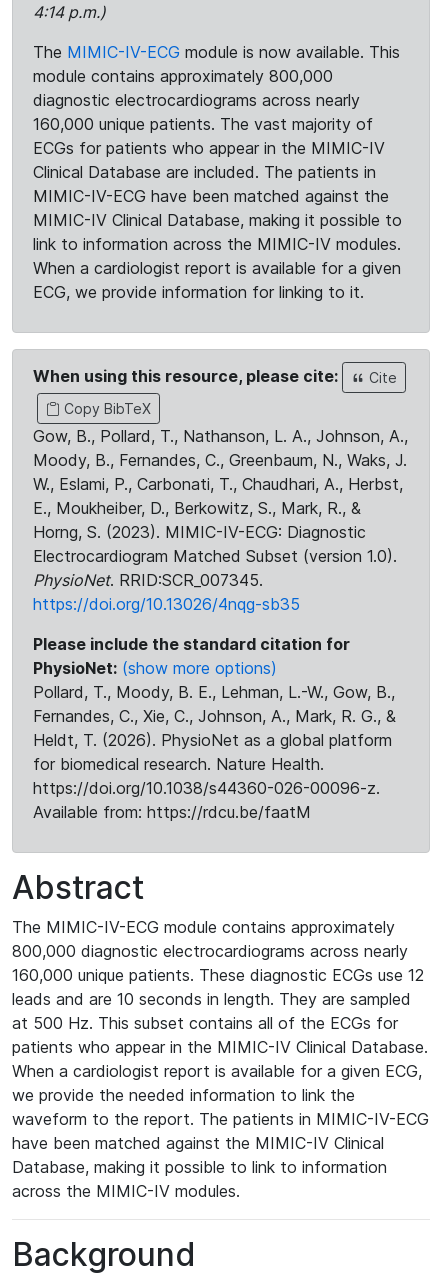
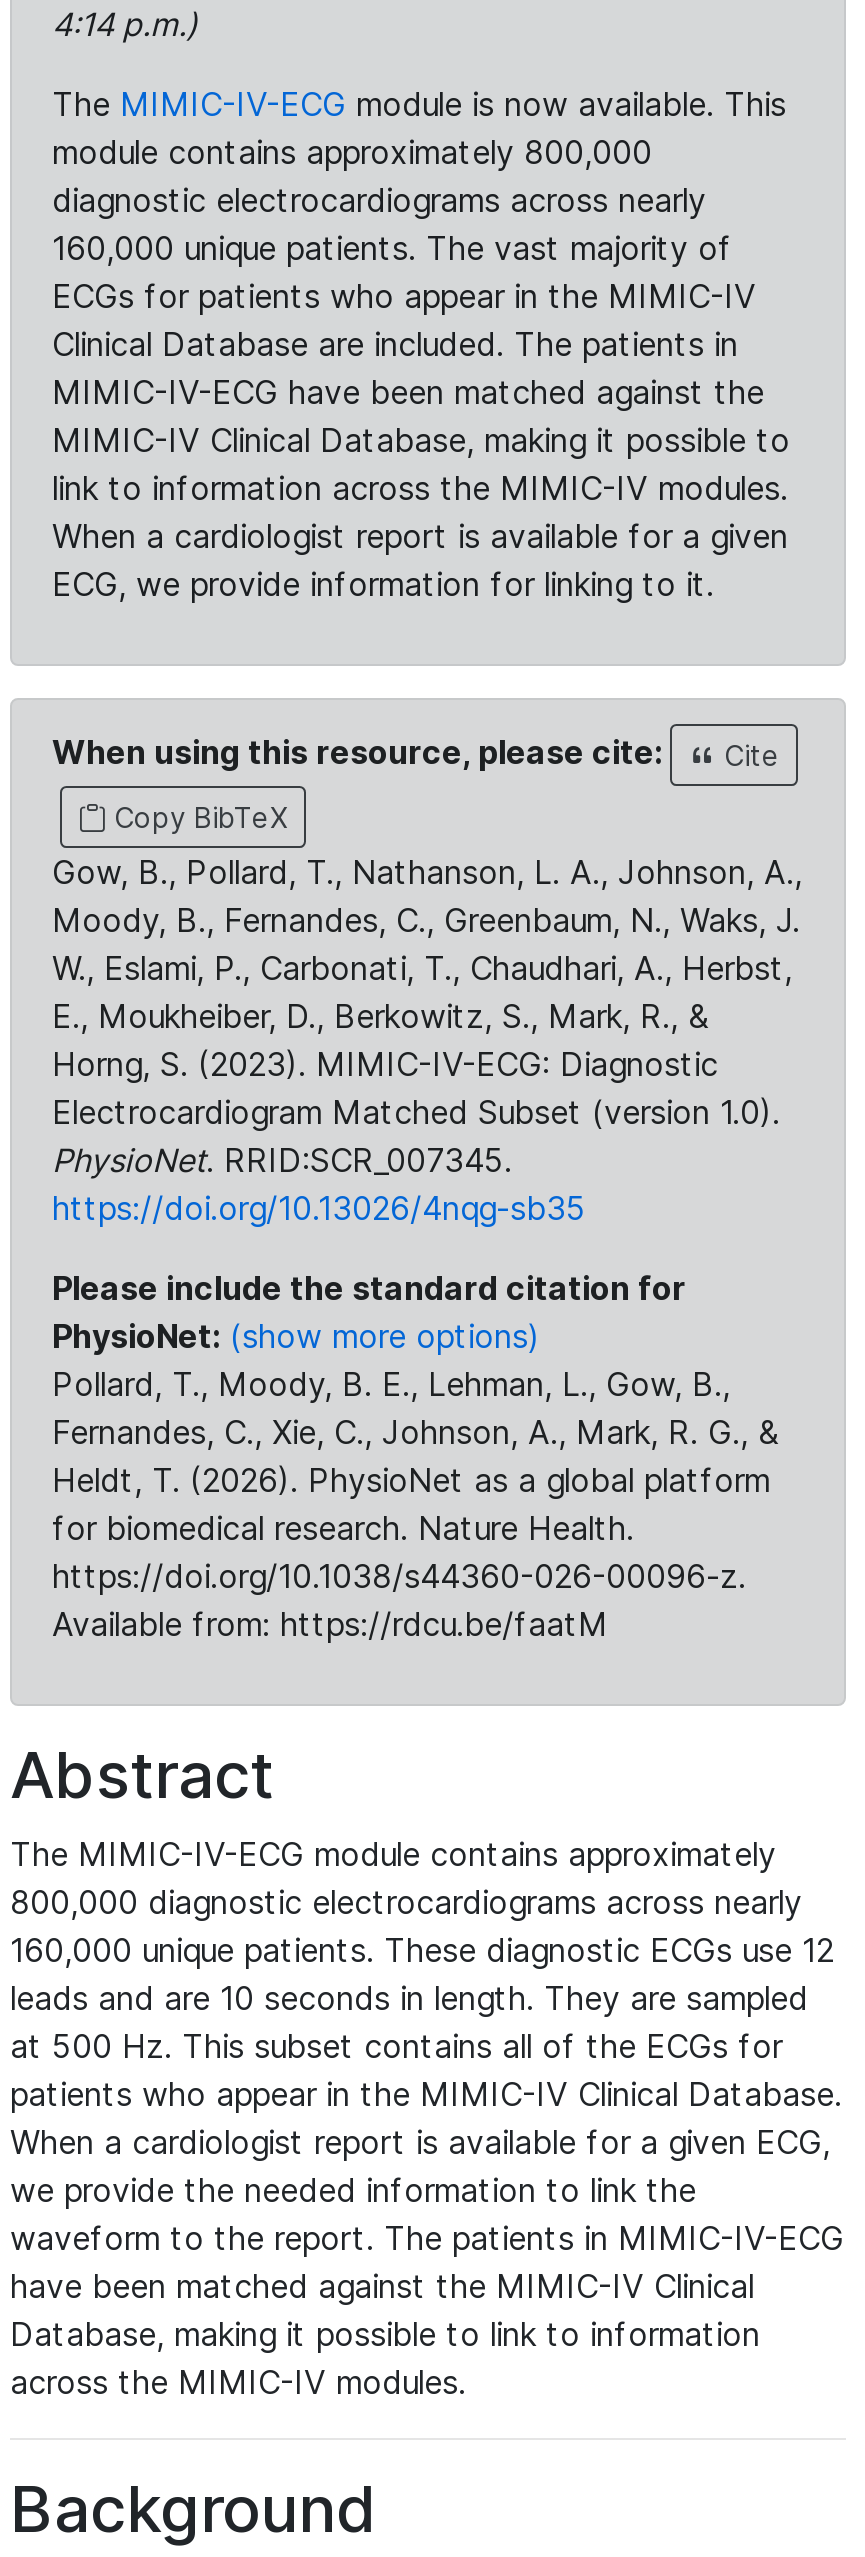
[33,682,395,702] Pollard, T., Moody, B. E., Lehman, L.-W., Gow, B., -> [52,1364,730,1404] Pollard, T., Moody, B. E., Lehman, L., Gow, B.,

